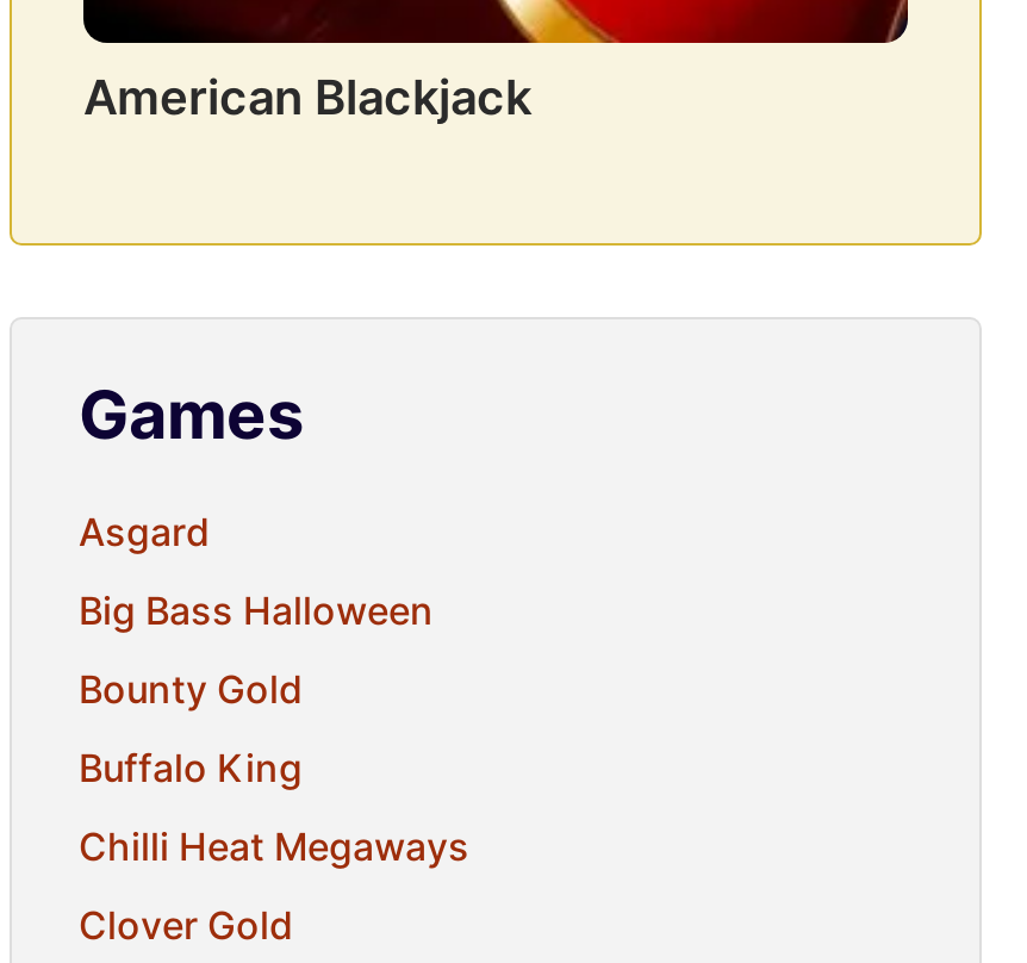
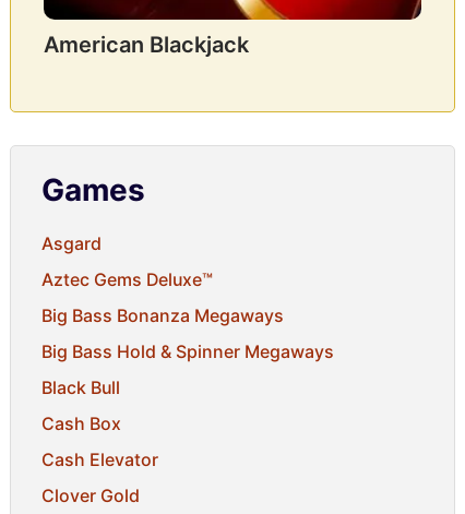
[79,588,469,870] Big Bass Halloween | Bounty Gold | Buffalo King | Chilli Heat Megaways -> [41,269,334,470] Aztec Gems Deluxe™ | Big Bass Bonanza Megaways | Big Bass Hold & Spinner Megaways | Black Bull | Cash Box | Cash Elevator

